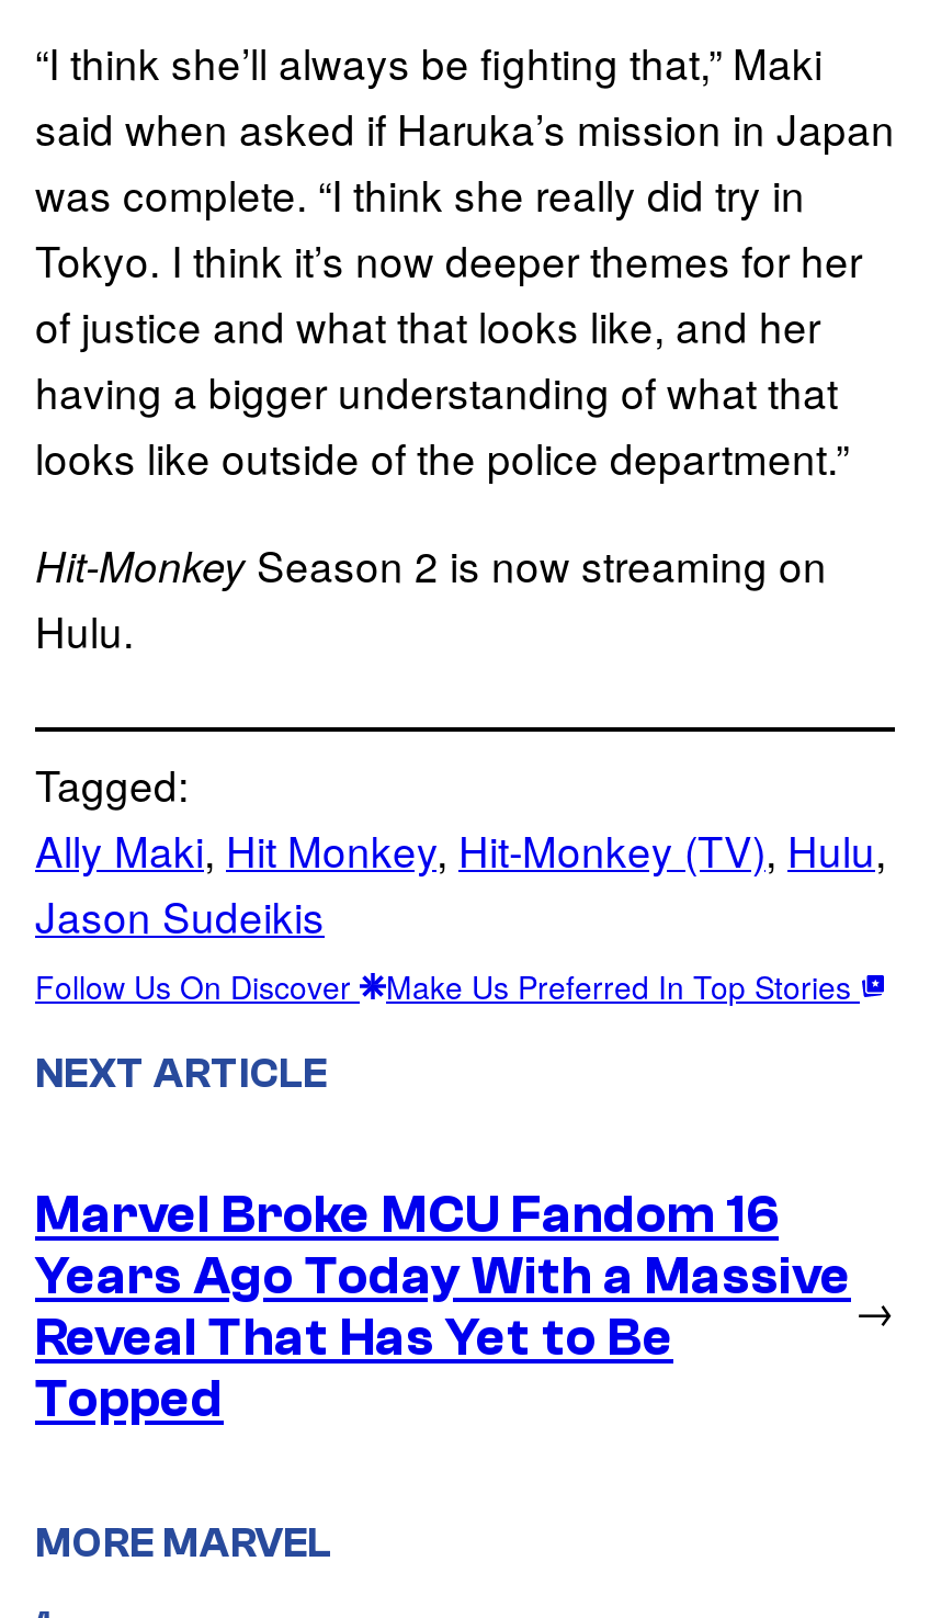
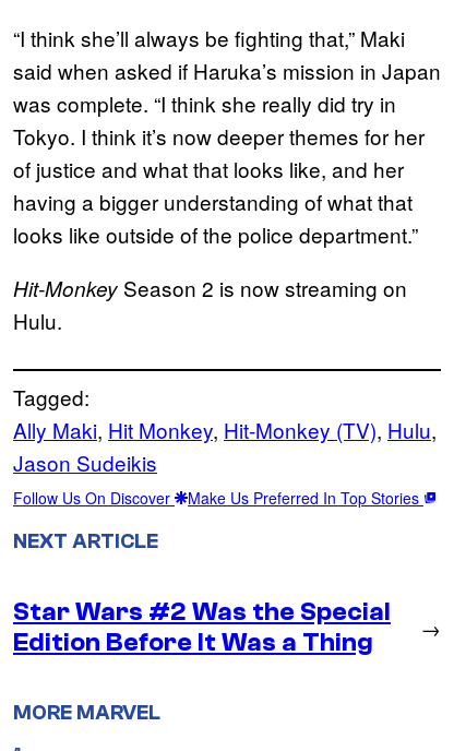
[35,1185,851,1429] Marvel Broke MCU Fandom 16 | Years Ago Today With a Massive | Reveal That Has Yet to Be | Topped -> [13,597,391,657] Star Wars #2 Was the Special | Edition Before It Was a Thing

